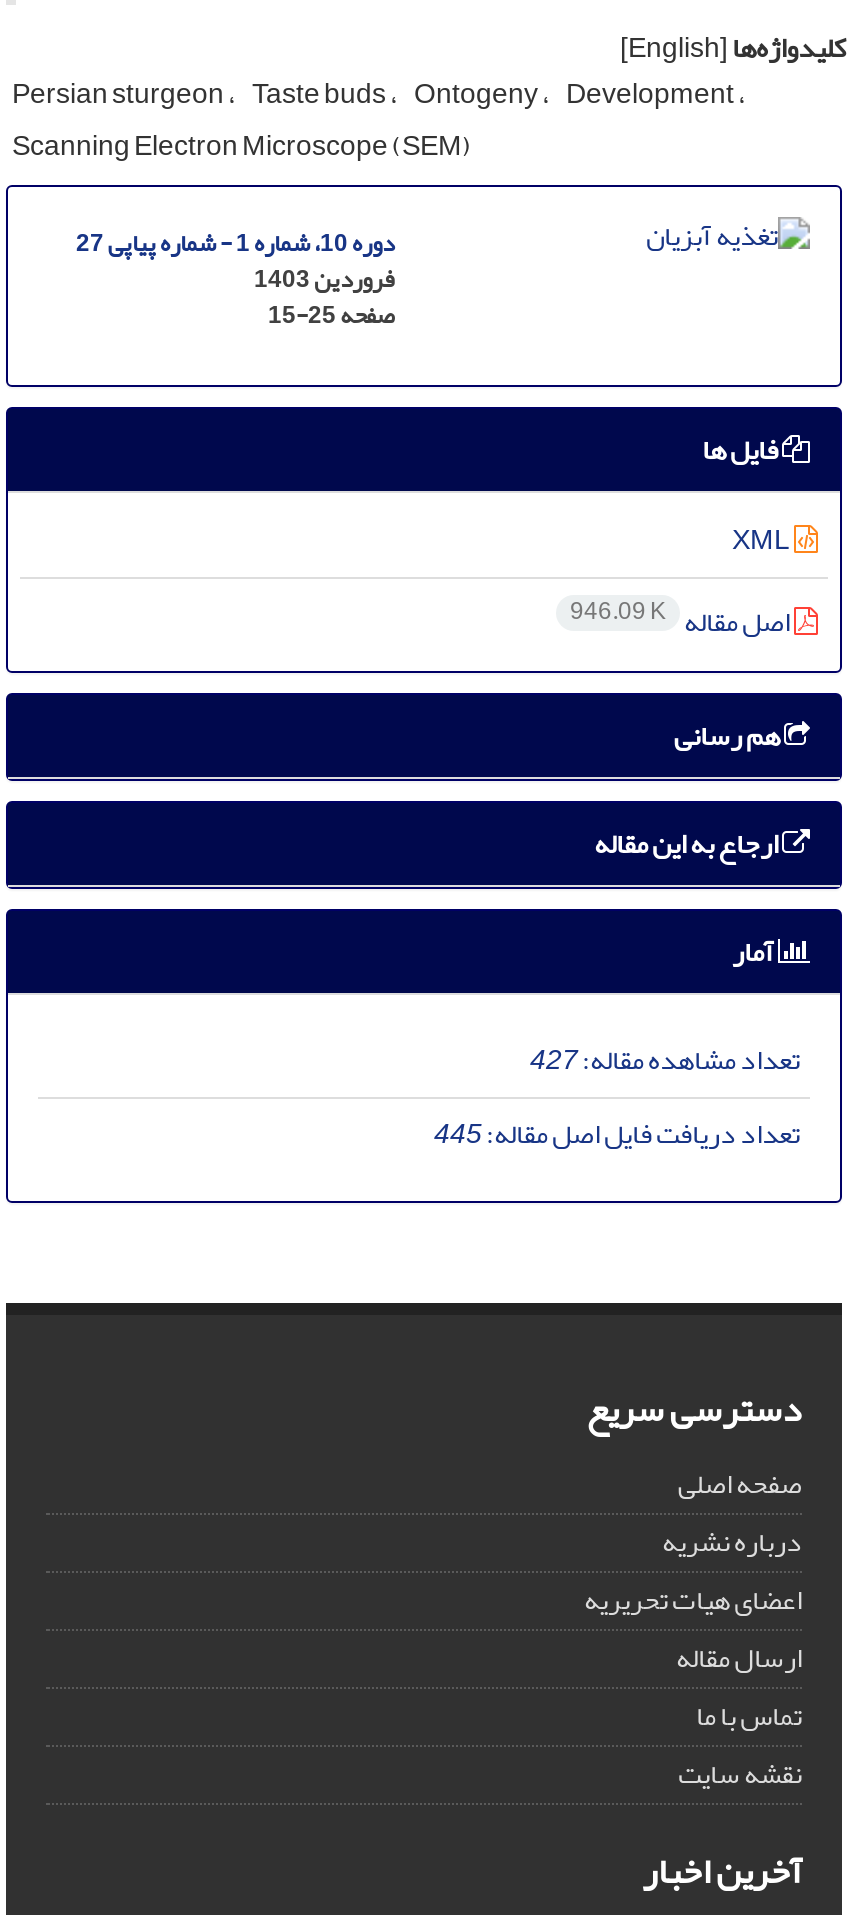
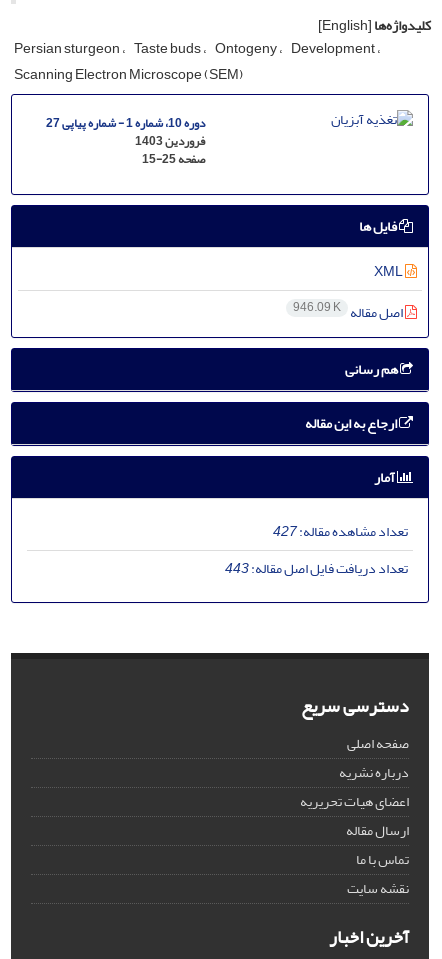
[434,1106,800,1160] تعداد دریافت فایل اصل مقاله:445 -> [225,555,408,582] تعداد دریافت فایل اصل مقاله:443

